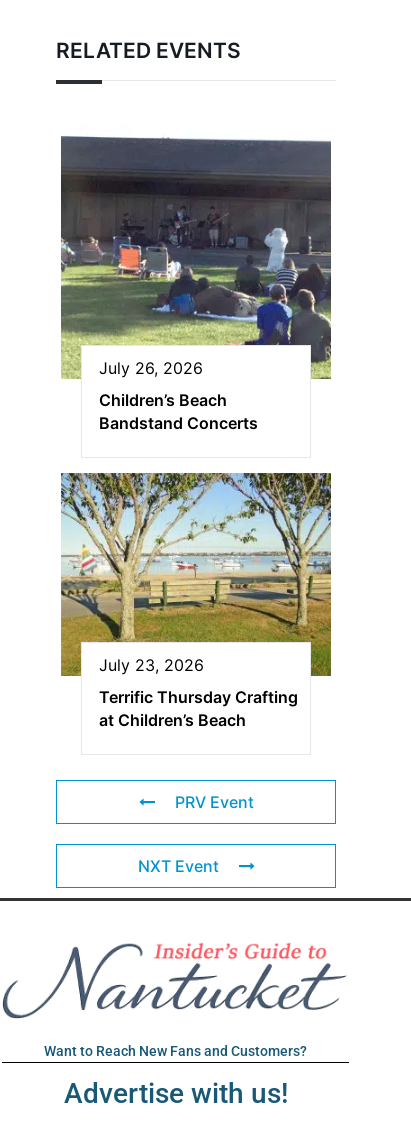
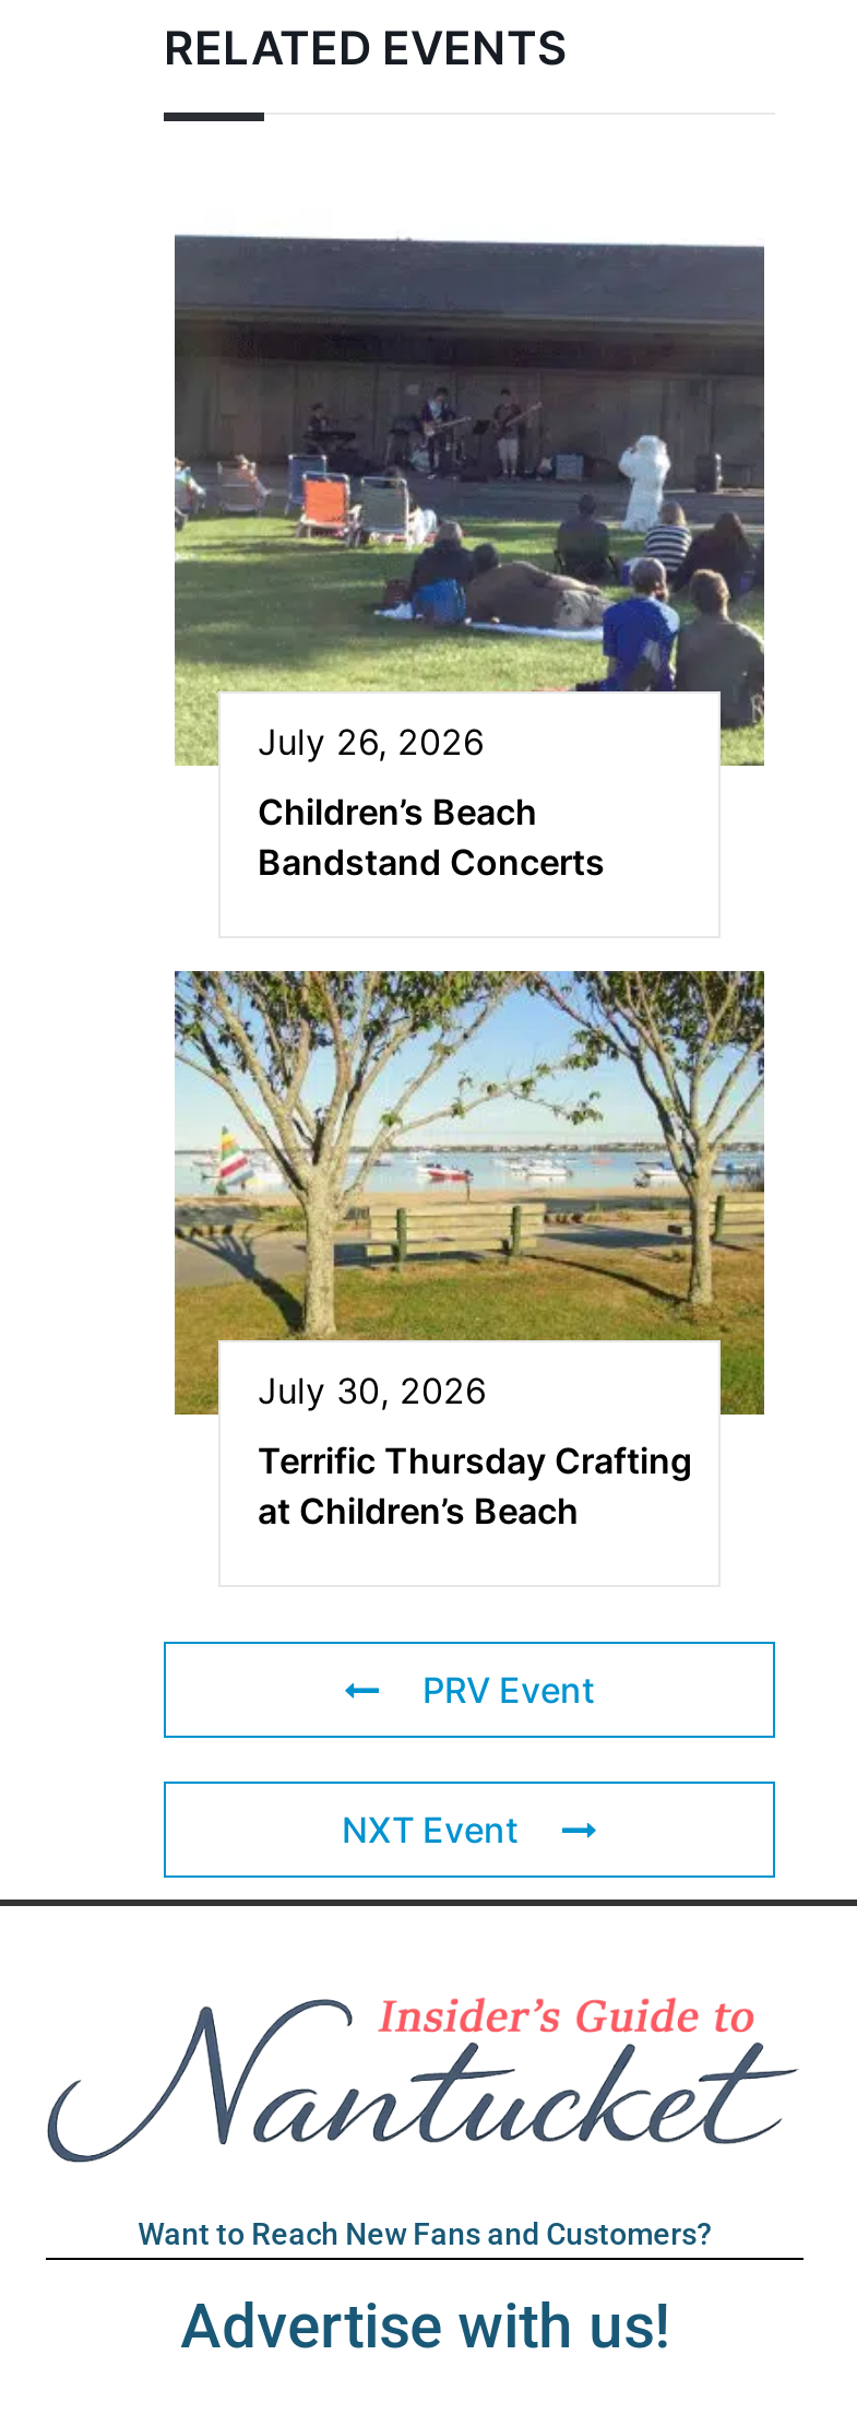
[99,654,204,674] July 23, 2026 -> [258,1368,487,1411] July 30, 2026

